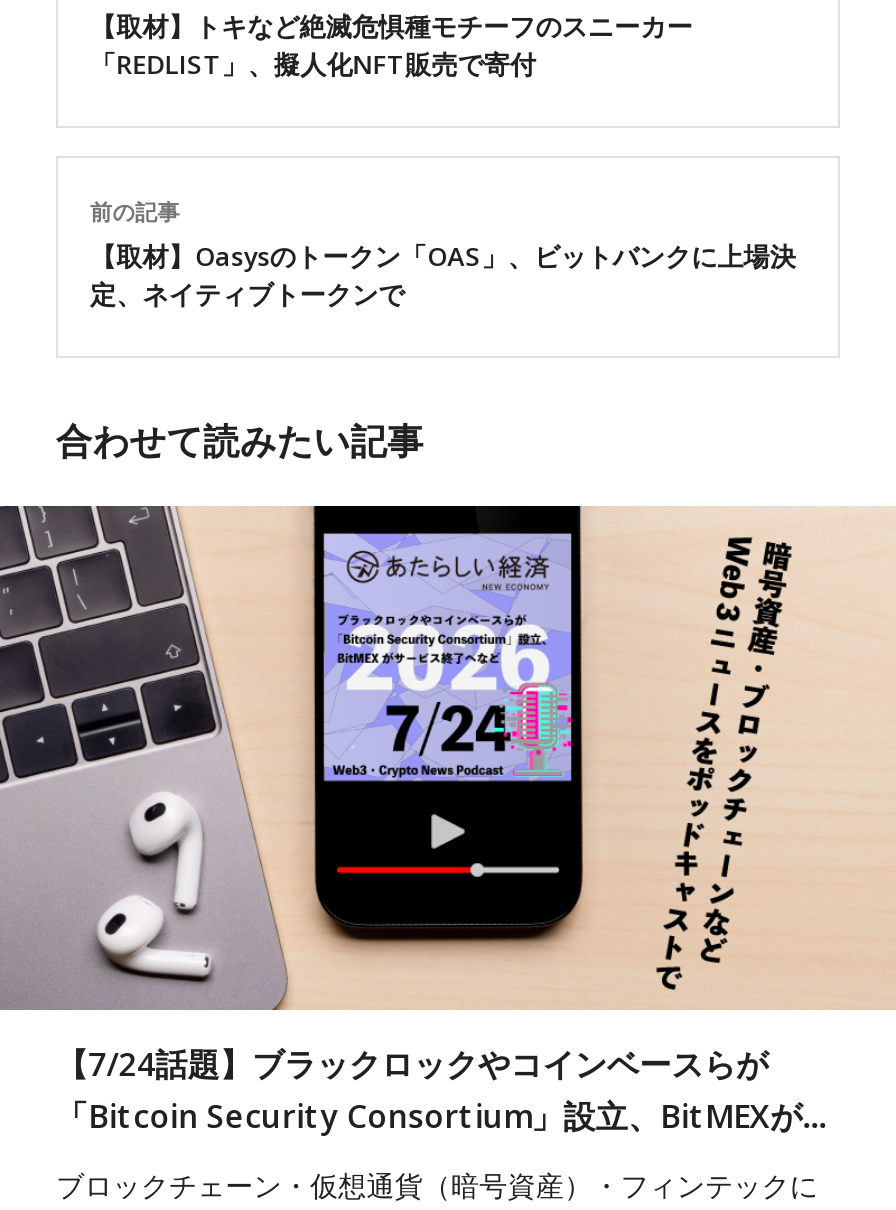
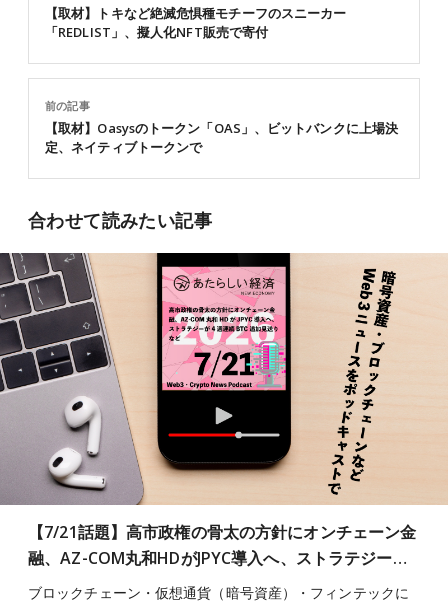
[324,532,572,782] [image] -> [162,266,286,391] [image]
[56,1042,830,1138] 【7/24話題】ブラックロックやコインベースらが | 「Bitcoin Security Consortium」設立、BitMEXが… -> [28,521,416,569] 【7/21話題】高市政権の骨太の方針にオンチェーン金 | 融、AZ-COM丸和HDがJPYC導入へ、ストラテジー…

